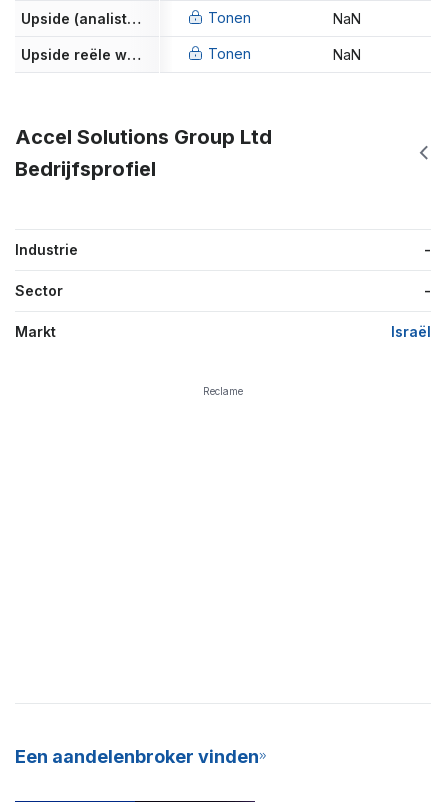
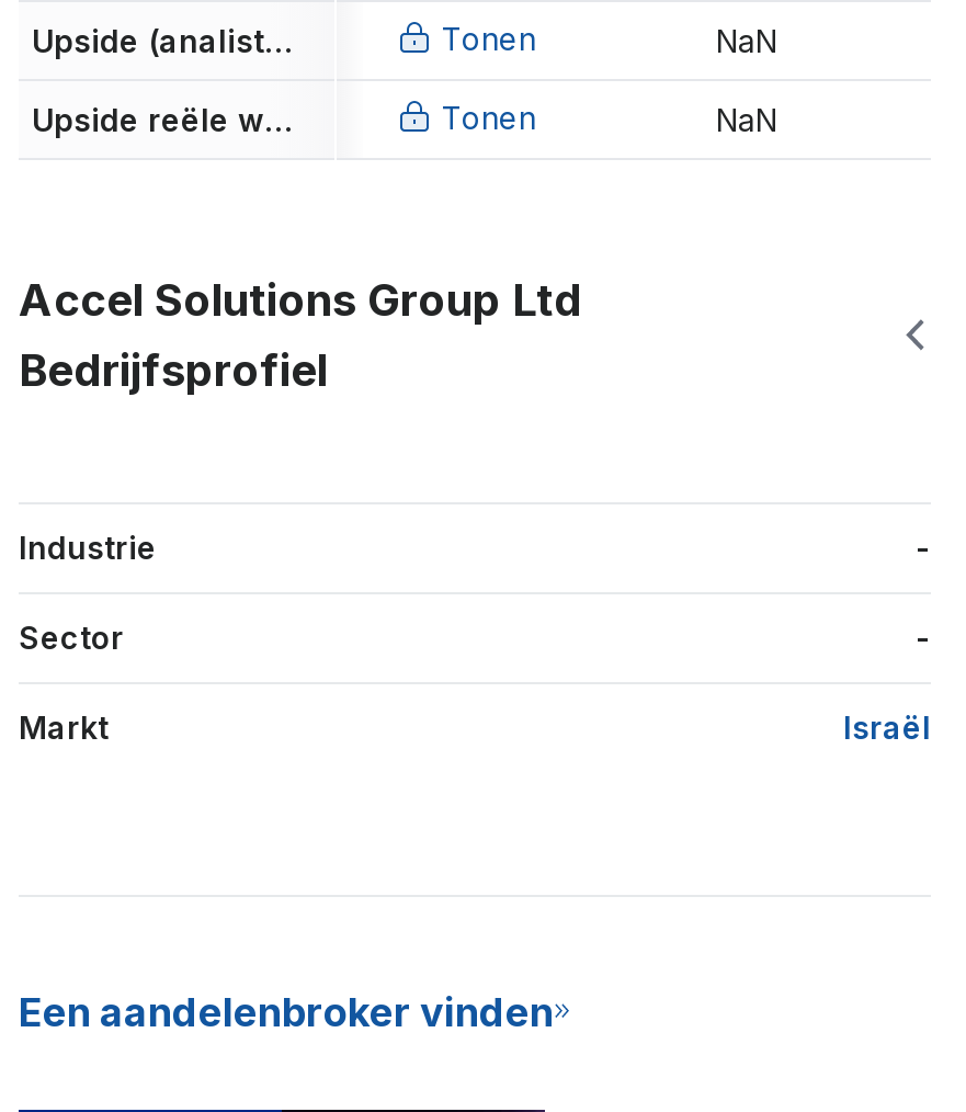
[203,385,243,397] Reclame -> none

